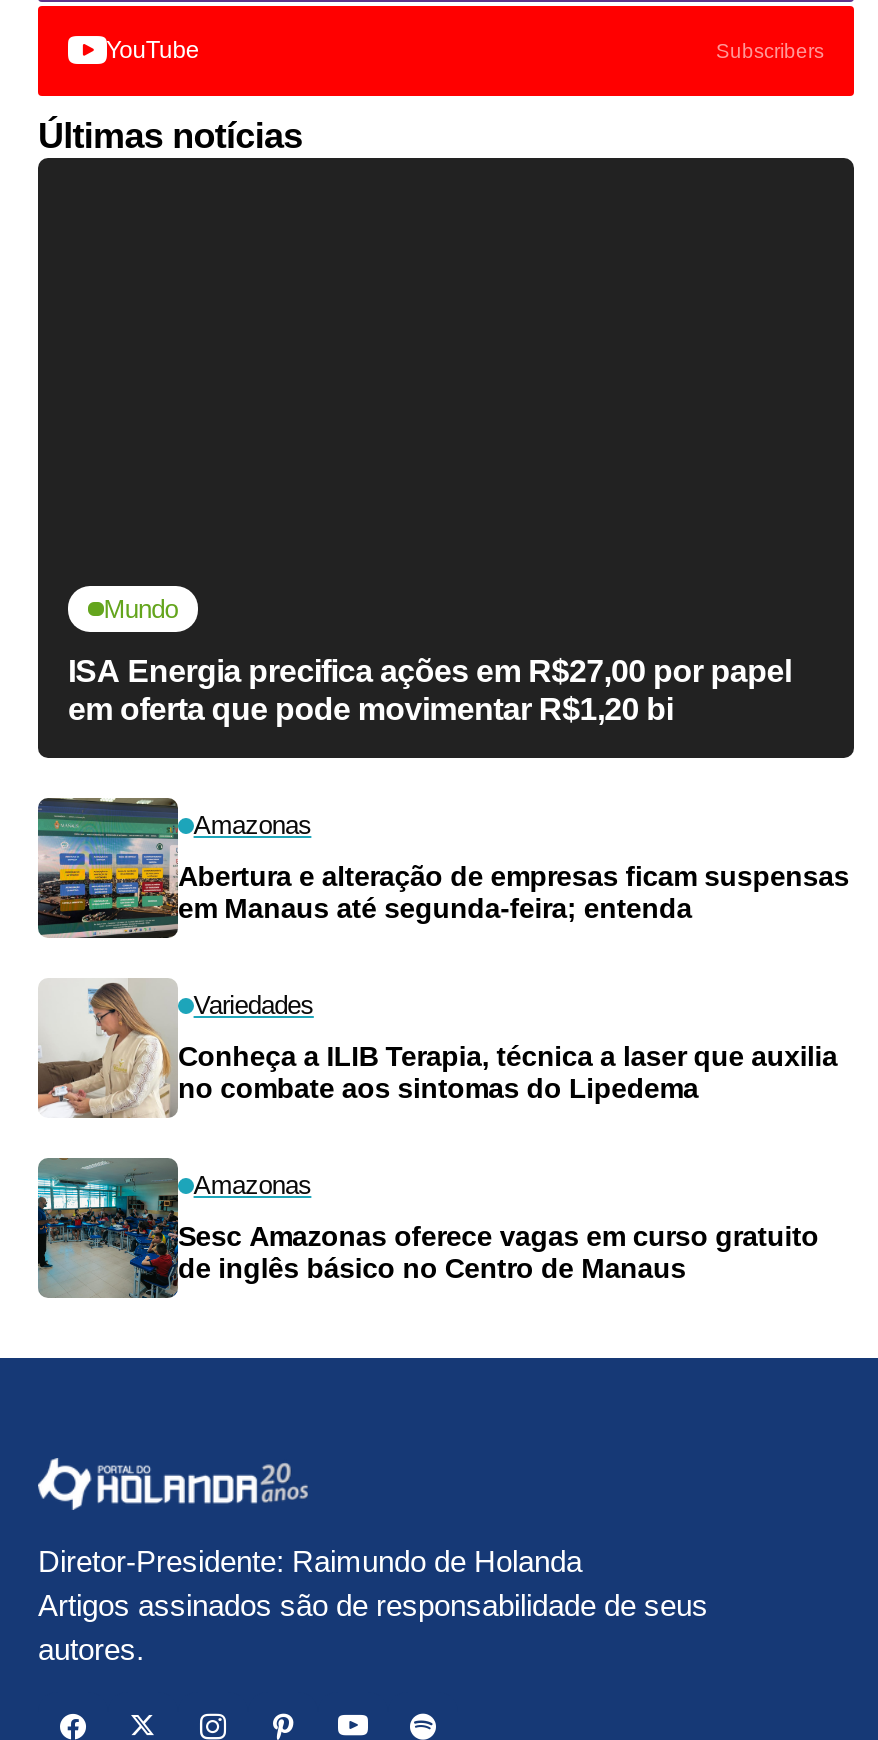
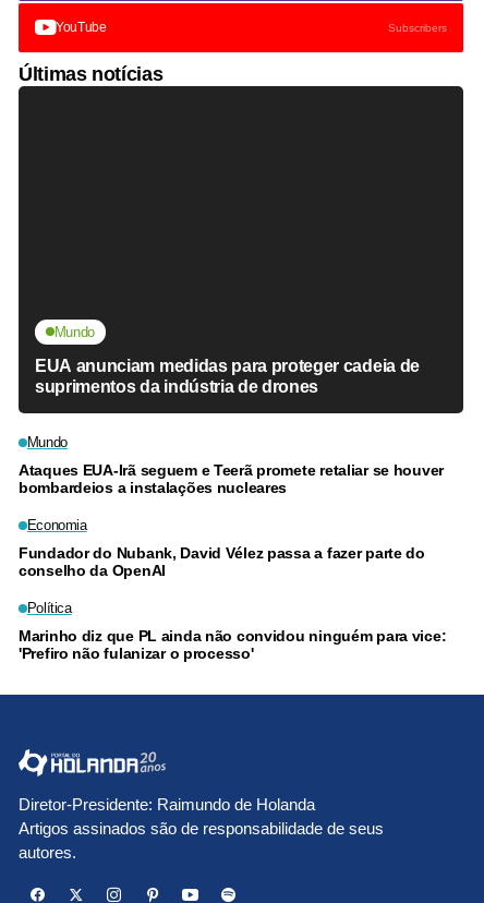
[68,654,791,726] ISA Energia precifica ações em R$27,00 por papel | em oferta que pode movimentar R$1,20 bi -> [35,357,420,396] EUA anunciam medidas para proteger cadeia de | suprimentos da indústria de drones
[194,810,311,840] Amazonas -> [27,434,67,450] Mundo
[178,860,849,924] Abertura e alteração de empresas ficam suspensas | em Manaus até segunda-feira; entenda -> [19,461,444,496] Ataques EUA-Irã seguem e Teerã promete retaliar se houver | bombardeios a instalações nucleares
[194,990,314,1020] Variedades -> [27,517,87,533] Economia
[178,1040,837,1104] Conheça a ILIB Terapia, técnica a laser que auxilia | no combate aos sintomas do Lipedema -> [19,544,425,579] Fundador do Nubank, David Vélez passa a fazer parte do | conselho da OpenAI
[194,1170,311,1200] Amazonas -> [27,600,72,616] Política
[178,1220,819,1284] Sesc Amazonas oferece vagas em curso gratuito | de inglês básico no Centro de Manaus -> [19,627,446,662] Marinho diz que PL ainda não convidou ninguém para vice: | 'Prefiro não fulanizar o processo'

